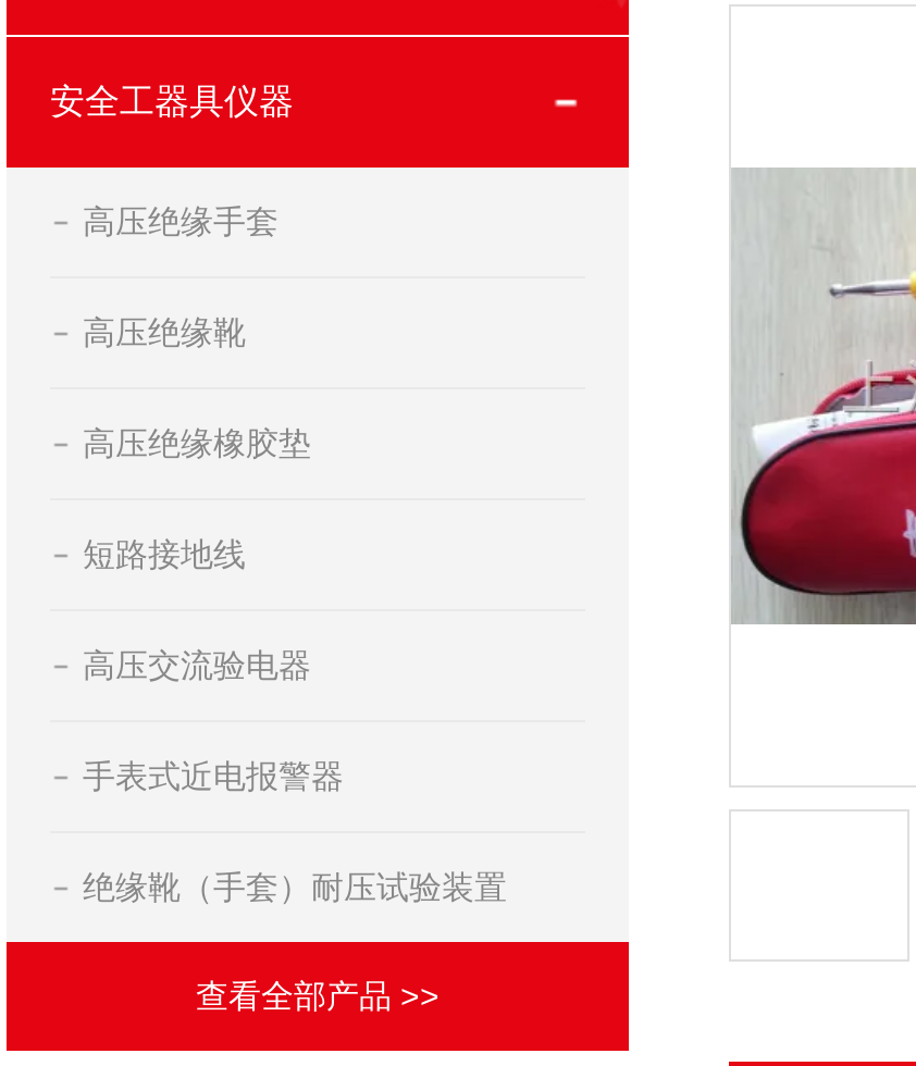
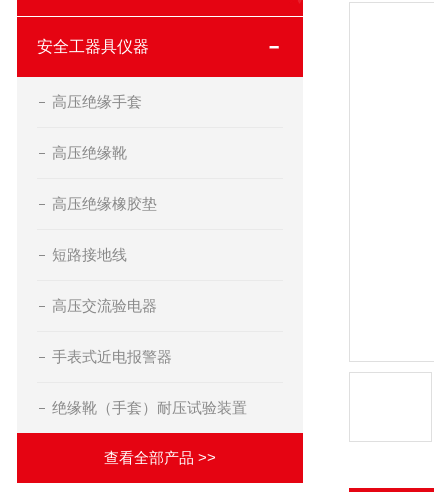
[731,168,909,627] [image] -> none

